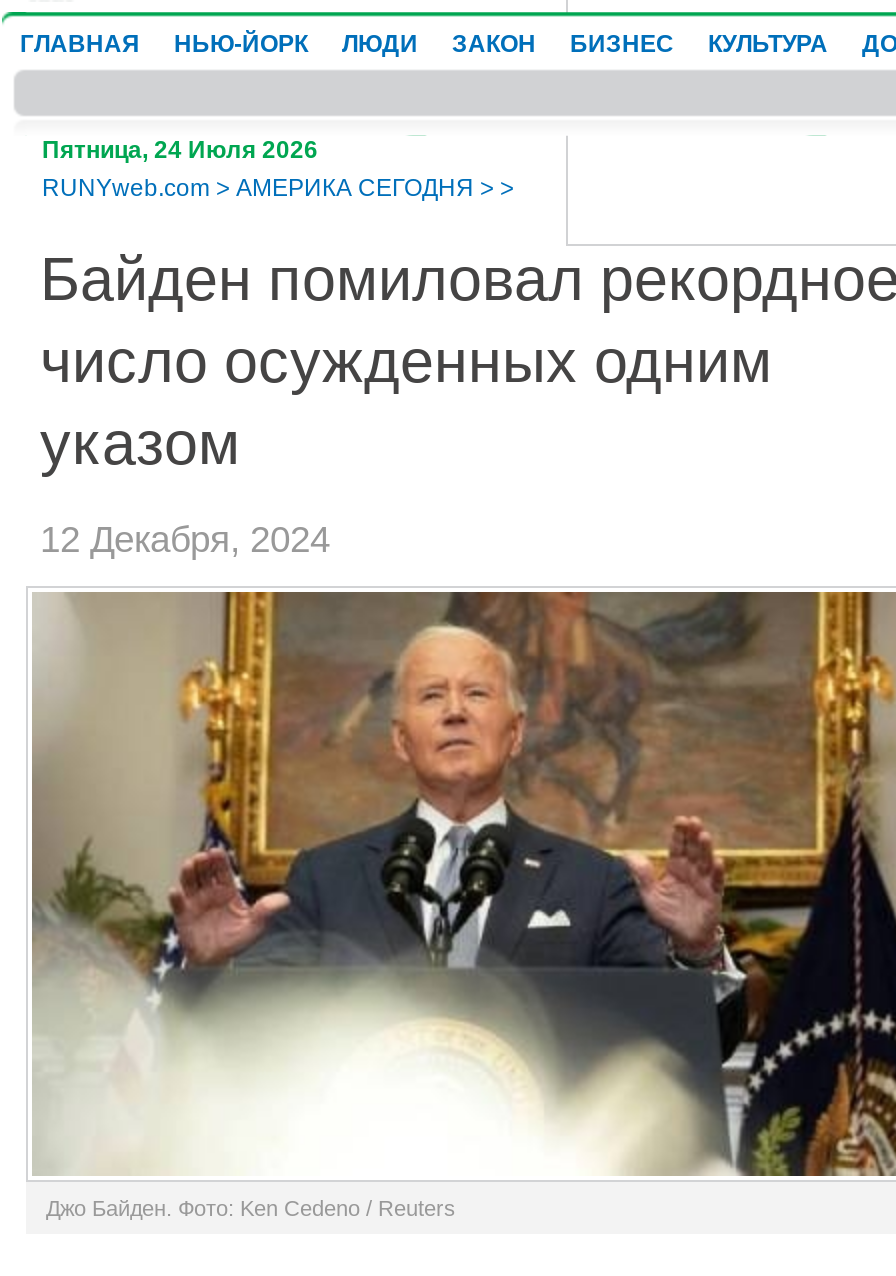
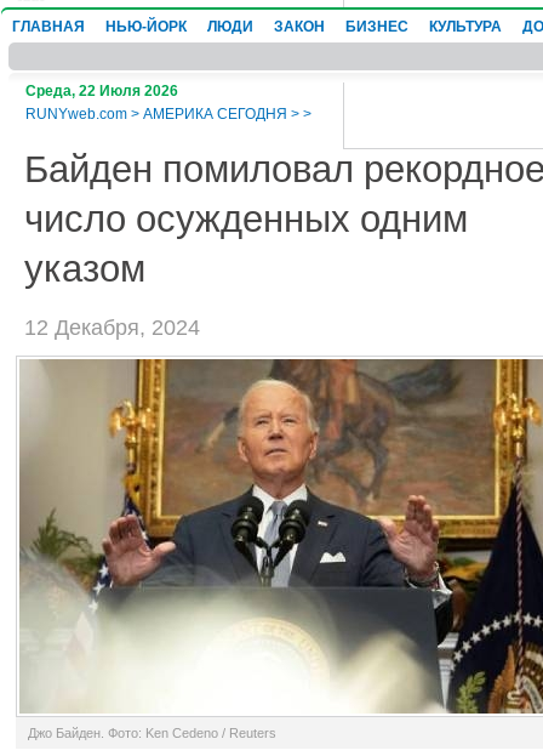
[42,136,318,164] Пятница, 24 Июля 2026 -> [25,83,178,100] Среда, 22 Июля 2026

